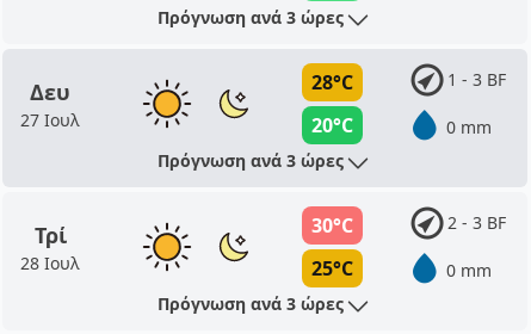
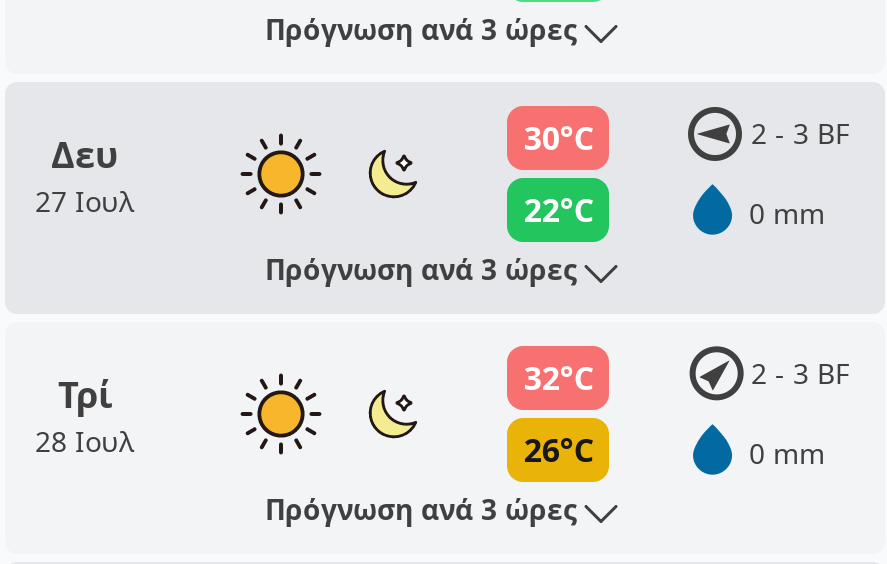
[312,69,354,95] 28°C -> [524,116,594,160] 30°C
[447,68,506,91] 1 - 3 BF -> [751,114,849,152] 2 - 3 BF
[312,112,354,138] 20°C -> [524,188,594,232] 22°C
[312,212,354,239] 30°C -> [524,356,594,400] 32°C
[312,255,354,282] 25°C -> [524,428,594,472] 26°C

